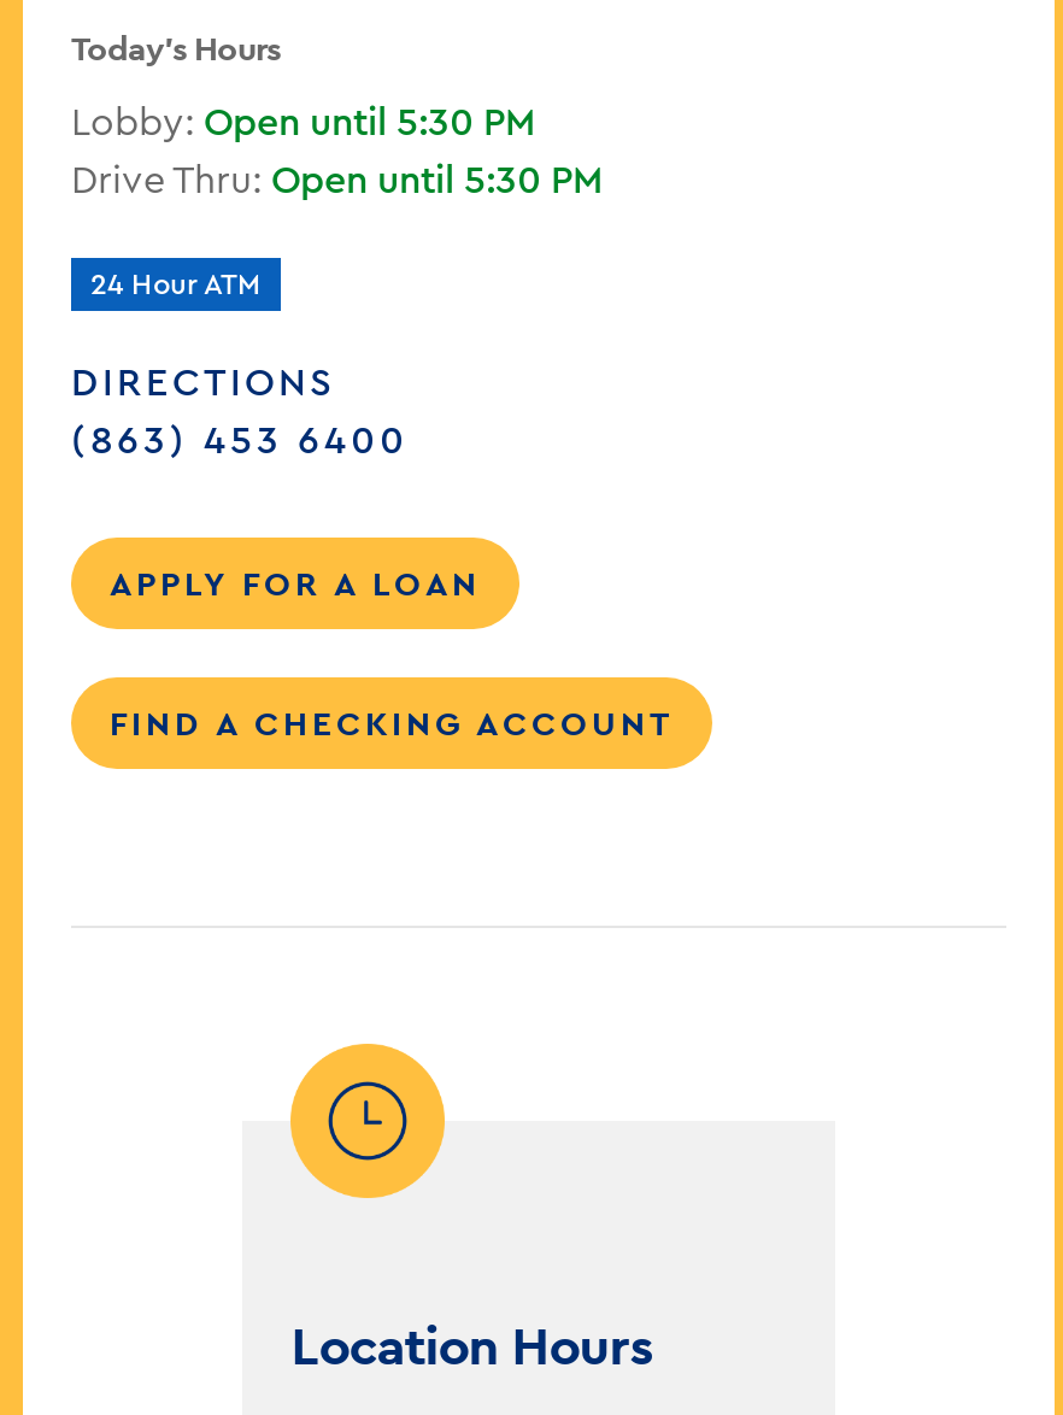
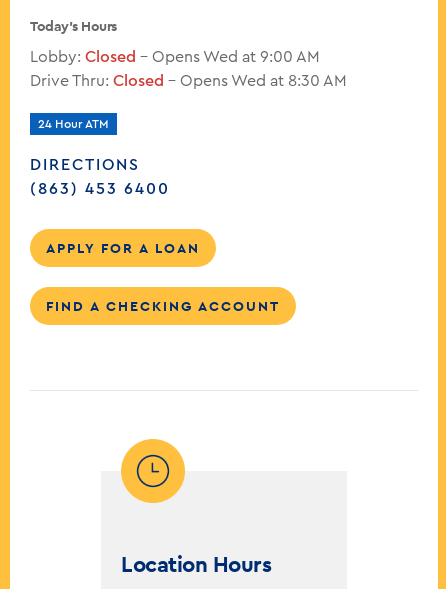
[71,104,536,142] Lobby: Open until 5:30 PM -> [30,49,320,65] Lobby: Closed - Opens Wed at 9:00 AM
[71,162,604,200] Drive Thru: Open until 5:30 PM -> [30,73,347,89] Drive Thru: Closed - Opens Wed at 8:30 AM

